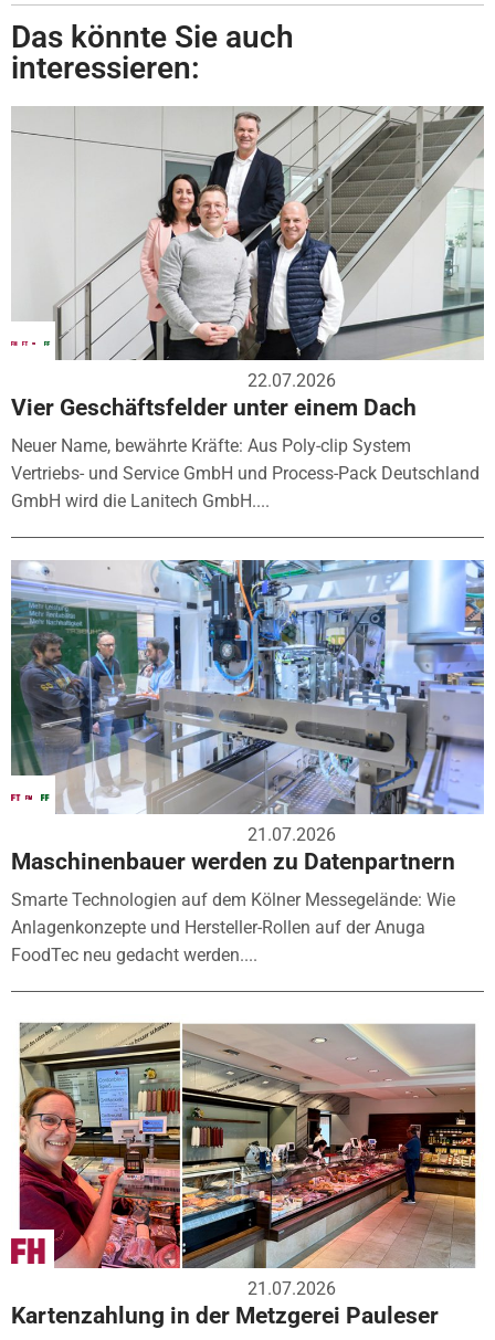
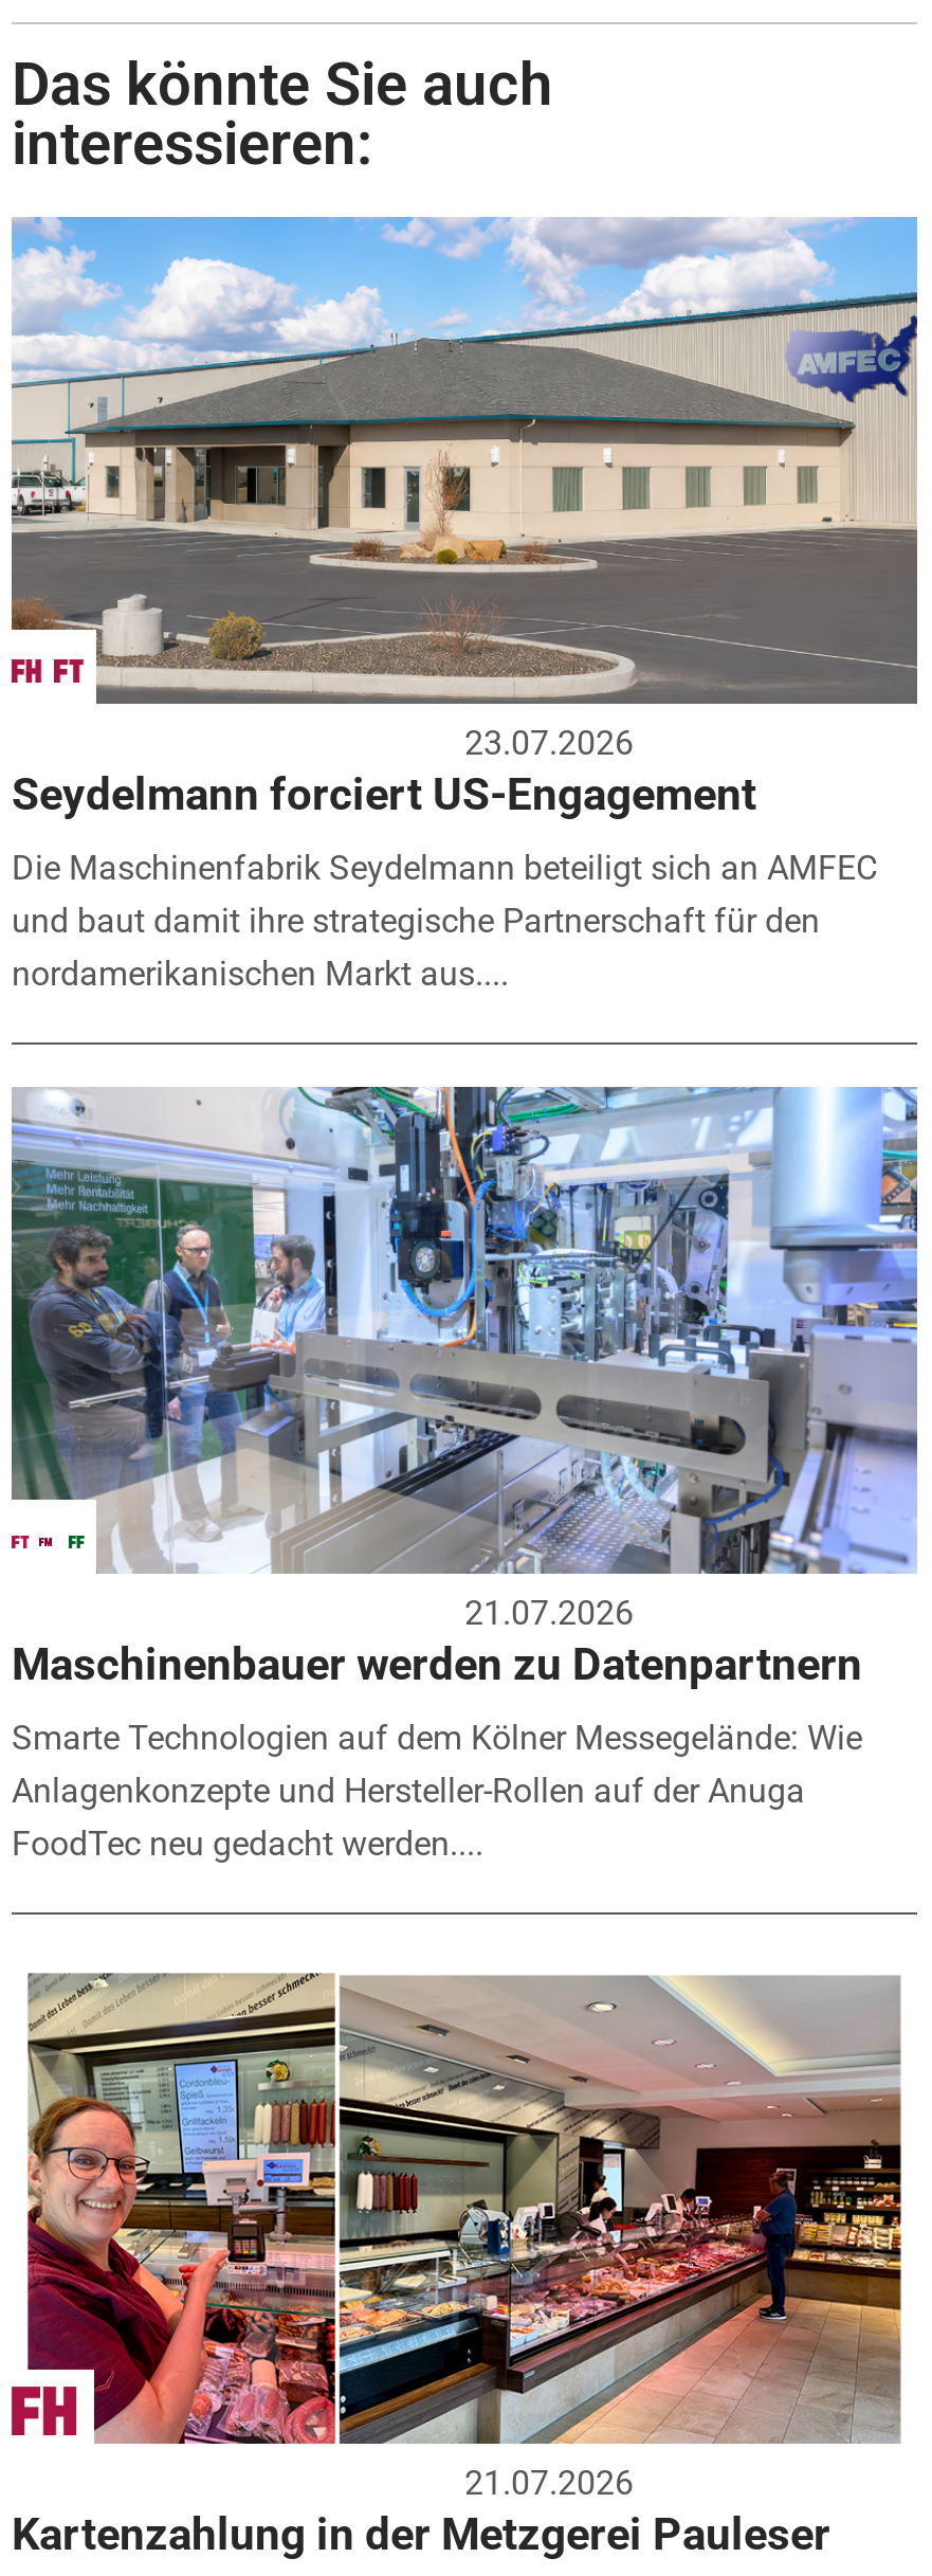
[11,105,485,421] [image] | 22.07.2026 | Vier Geschäftsfelder unter einem Dach -> [10,215,919,821] [image] | 23.07.2026 | Seydelmann forciert US-Engagement
[11,435,480,512] Neuer Name, bewährte Kräfte: Aus Poly-clip System | Vertriebs- und Service GmbH und Process-Pack Deutschland | GmbH wird die Lanitech GmbH.... -> [12,848,877,994] Die Maschinenfabrik Seydelmann beteiligt sich an AMFEC | und baut damit ihre strategische Partnerschaft für den | nordamerikanischen Markt aus....

